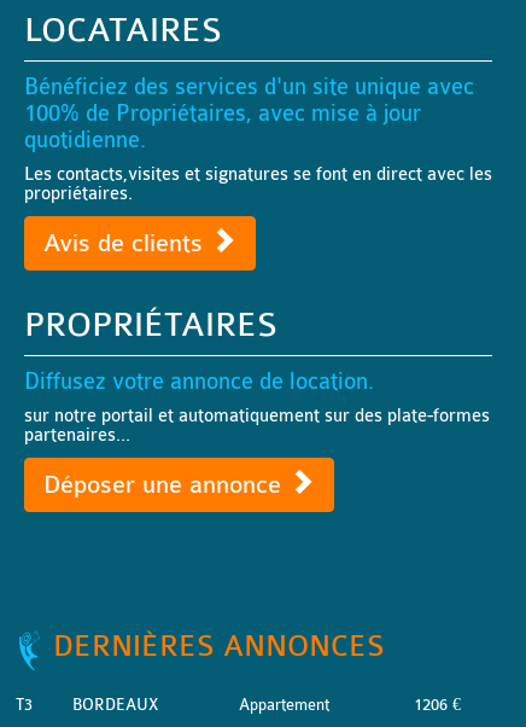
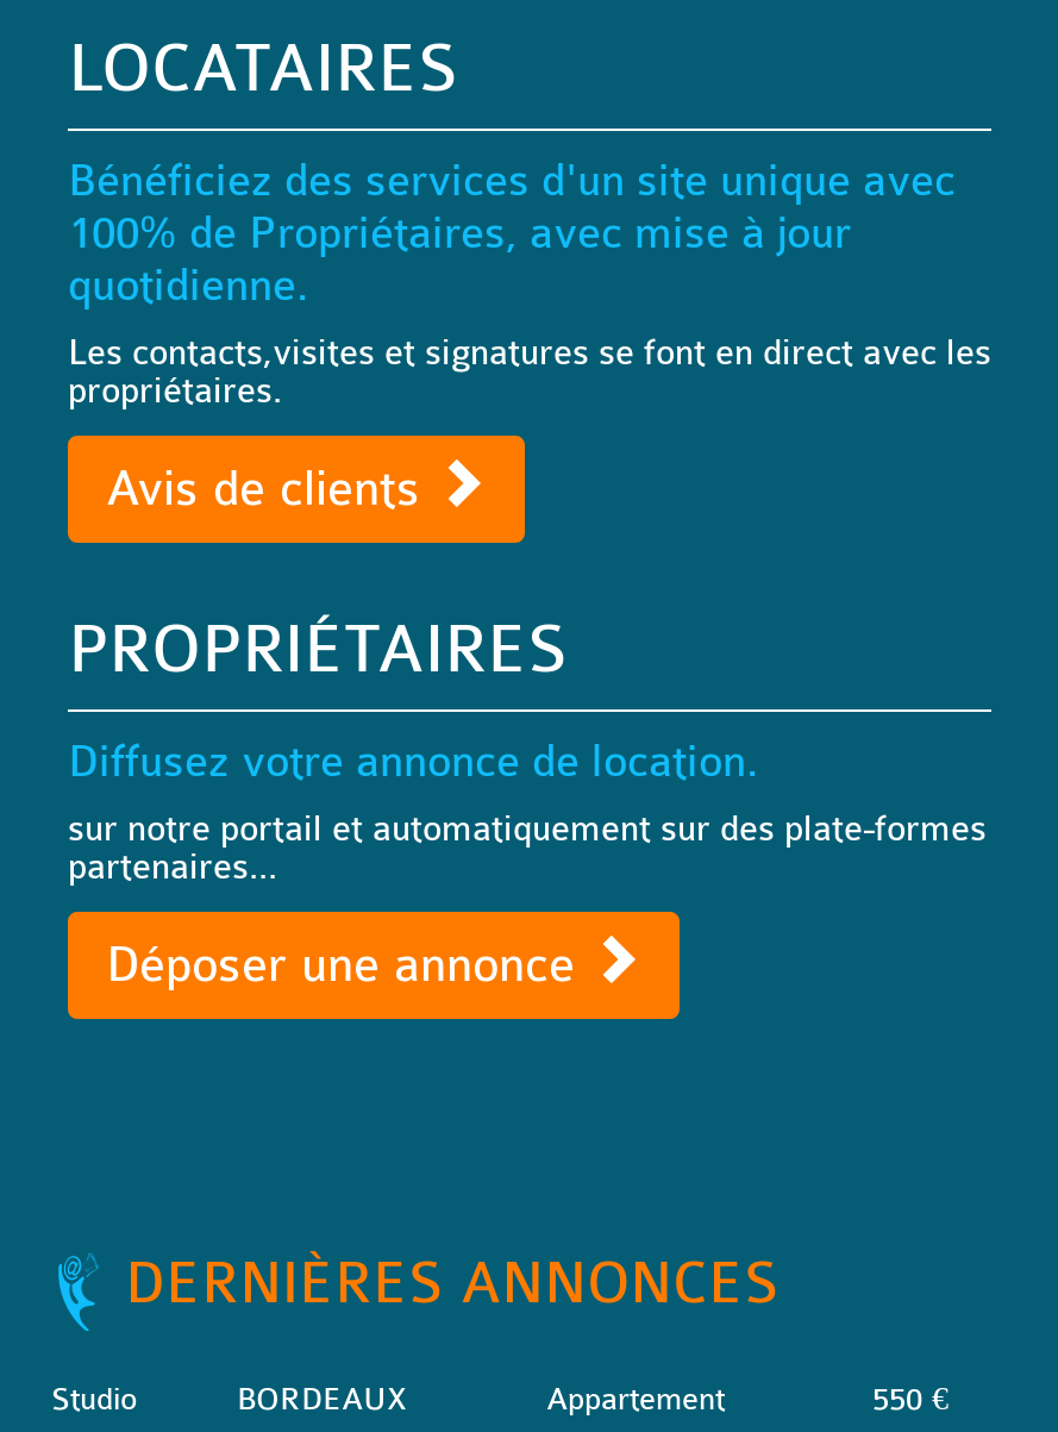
[16,696,33,714] T3 -> [51,1381,137,1417] Studio
[414,696,461,714] 1206 € -> [872,1381,949,1417] 550 €

